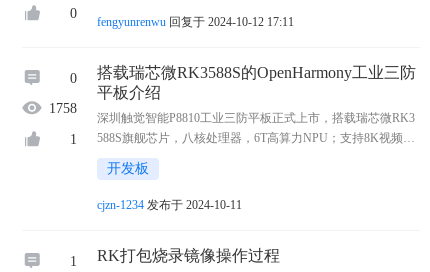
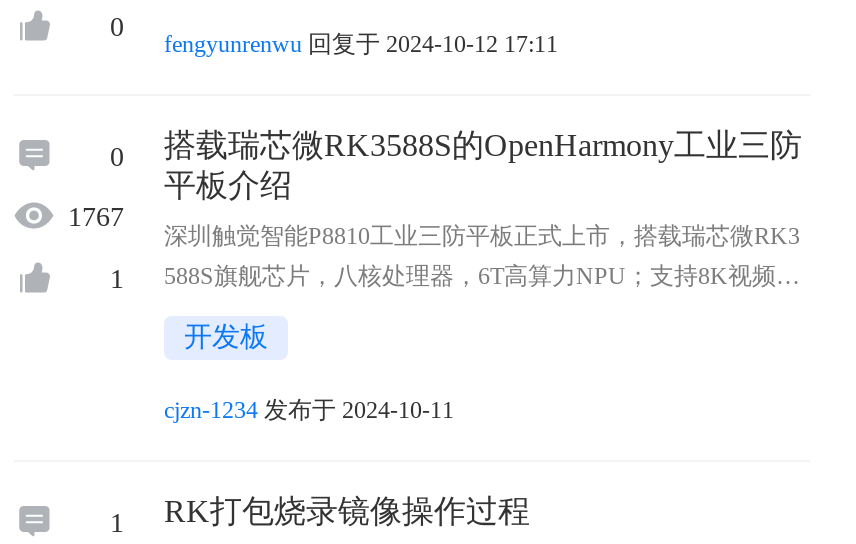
[49,101,77,116] 1758 -> [68,203,124,233] 1767

